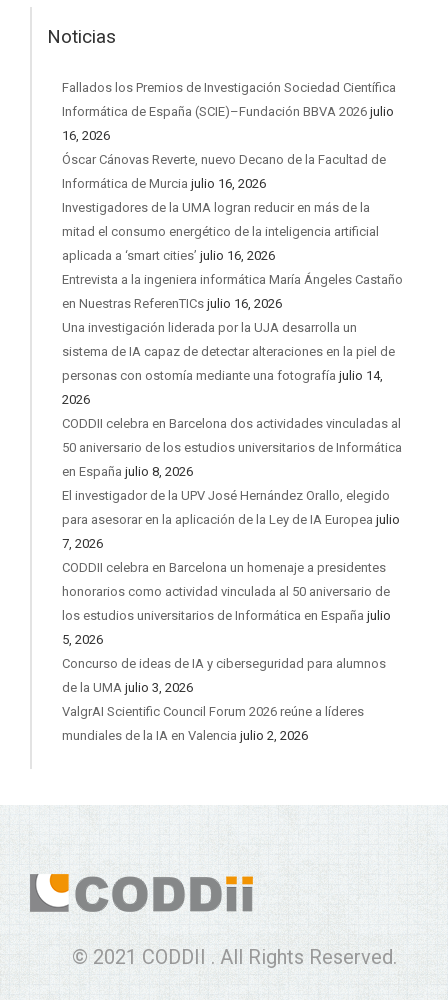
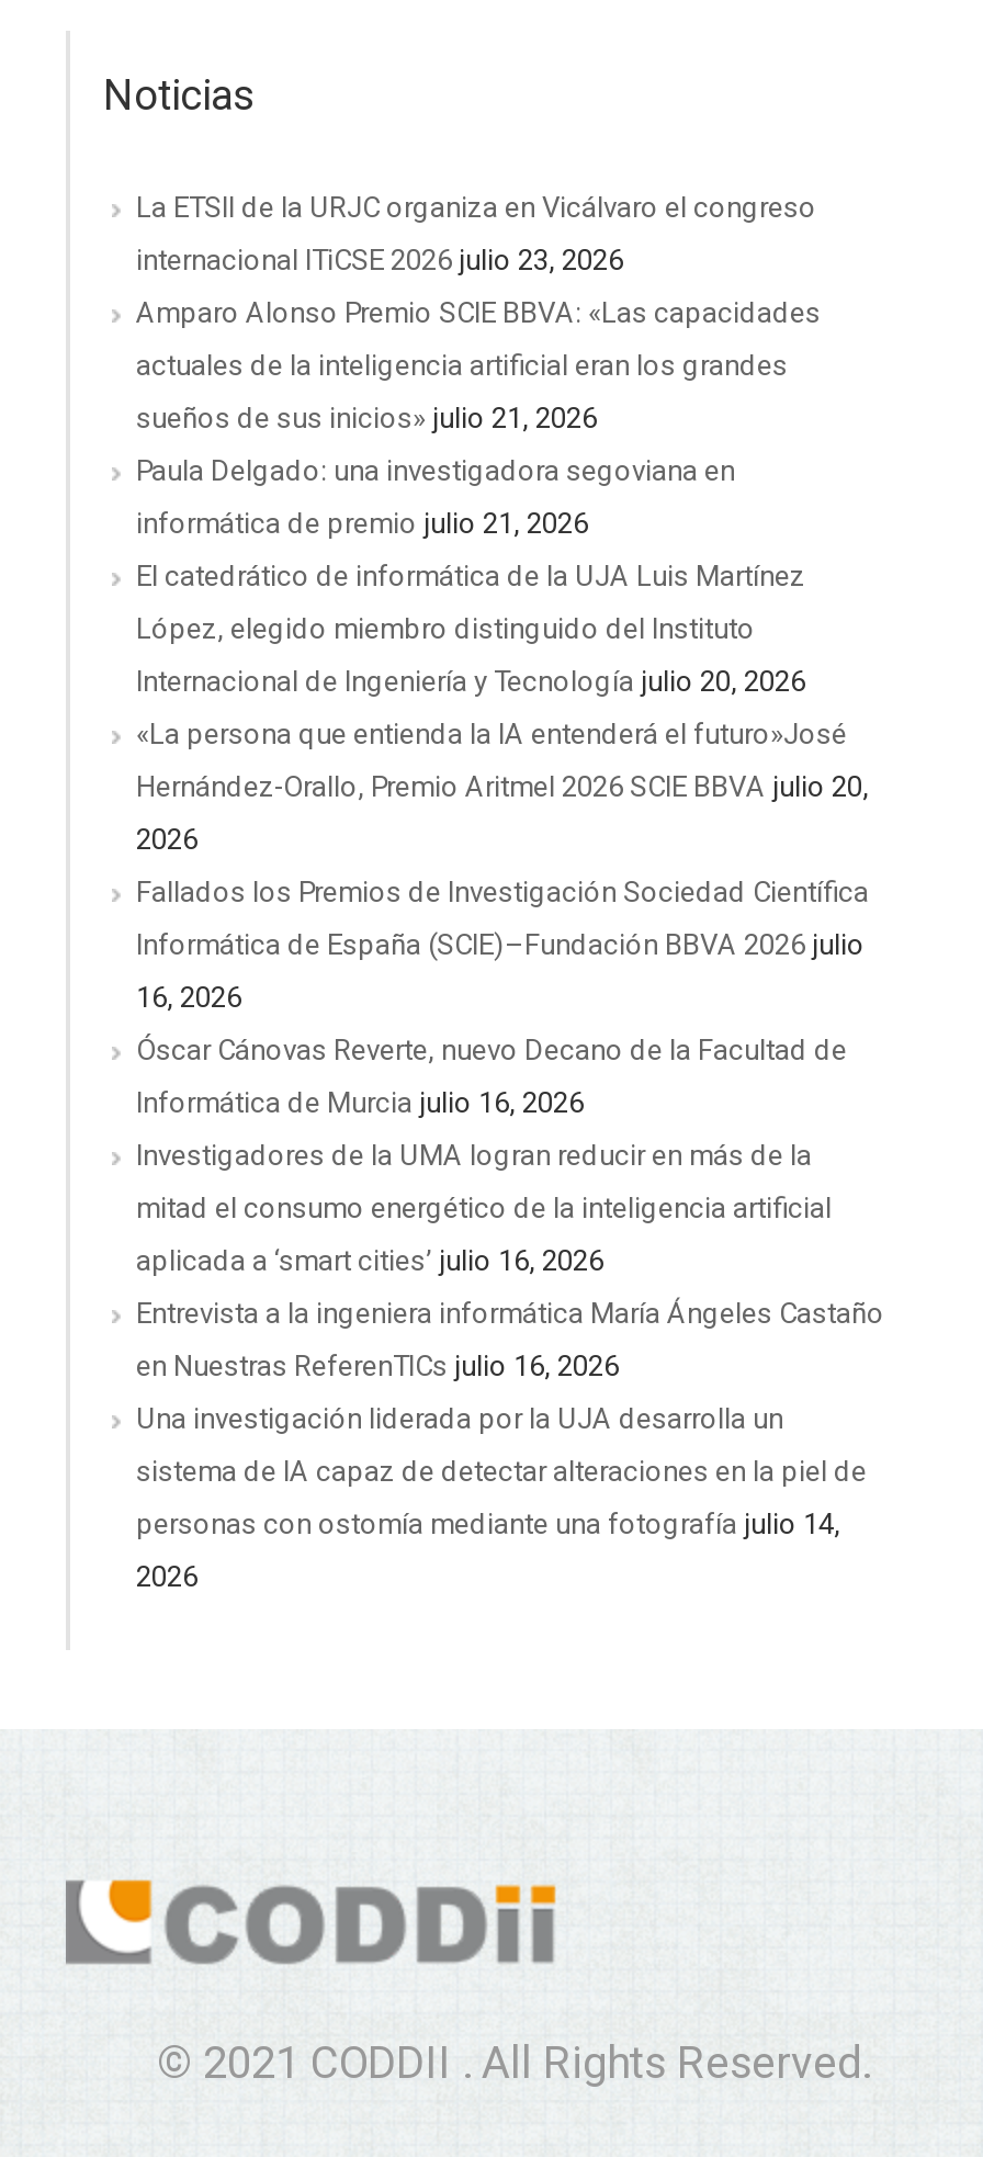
none -> [136,192,869,857] La ETSII de la URJC organiza en Vicálvaro el congreso | internacional ITiCSE 2026 julio 23, 2026 | Amparo Alonso Premio SCIE BBVA: «Las capacidades | actuales de la inteligencia artificial eran los grandes | sueños de sus inicios» julio 21, 2026 | Paula Delgado: una investigadora segoviana en | informática de premio julio 21, 2026 | El catedrático de informática de la UJA Luis Martínez | López, elegido miembro distinguido del Instituto | Internacional de Ingeniería y Tecnología julio 20, 2026 | «La persona que entienda la IA entenderá el futuro»José | Hernández-Orallo, Premio Aritmel 2026 SCIE BBVA julio 20, | 2026
moved [62,80,403,407] -> [136,877,884,1594]: Fallados los Premios de Investigación Sociedad Científica | Informática de España (SCIE)–Fundación BBVA 2026 julio | 16, 2026 | ... | personas con ostomía mediante una fotografía julio 14, | 2026
[62,416,402,743] CODDII celebra en Barcelona dos actividades vinculadas al | 50 aniversario de los estudios universitarios de Informática | en España julio 8, 2026 | El investigador de la UPV José Hernández Orallo, elegido | para asesorar en la aplicación de la Ley de IA Europea julio | 7, 2026 | CODDII celebra en Barcelona un homenaje a presidentes | honorarios como actividad vinculada al 50 aniversario de | los estudios universitarios de Informática en España julio | 5, 2026 | Concurso de ideas de IA y ciberseguridad para alumnos | de la UMA julio 3, 2026 | ValgrAI Scientific Council Forum 2026 reúne a líderes | mundiales de la IA en Valencia julio 2, 2026 -> none

